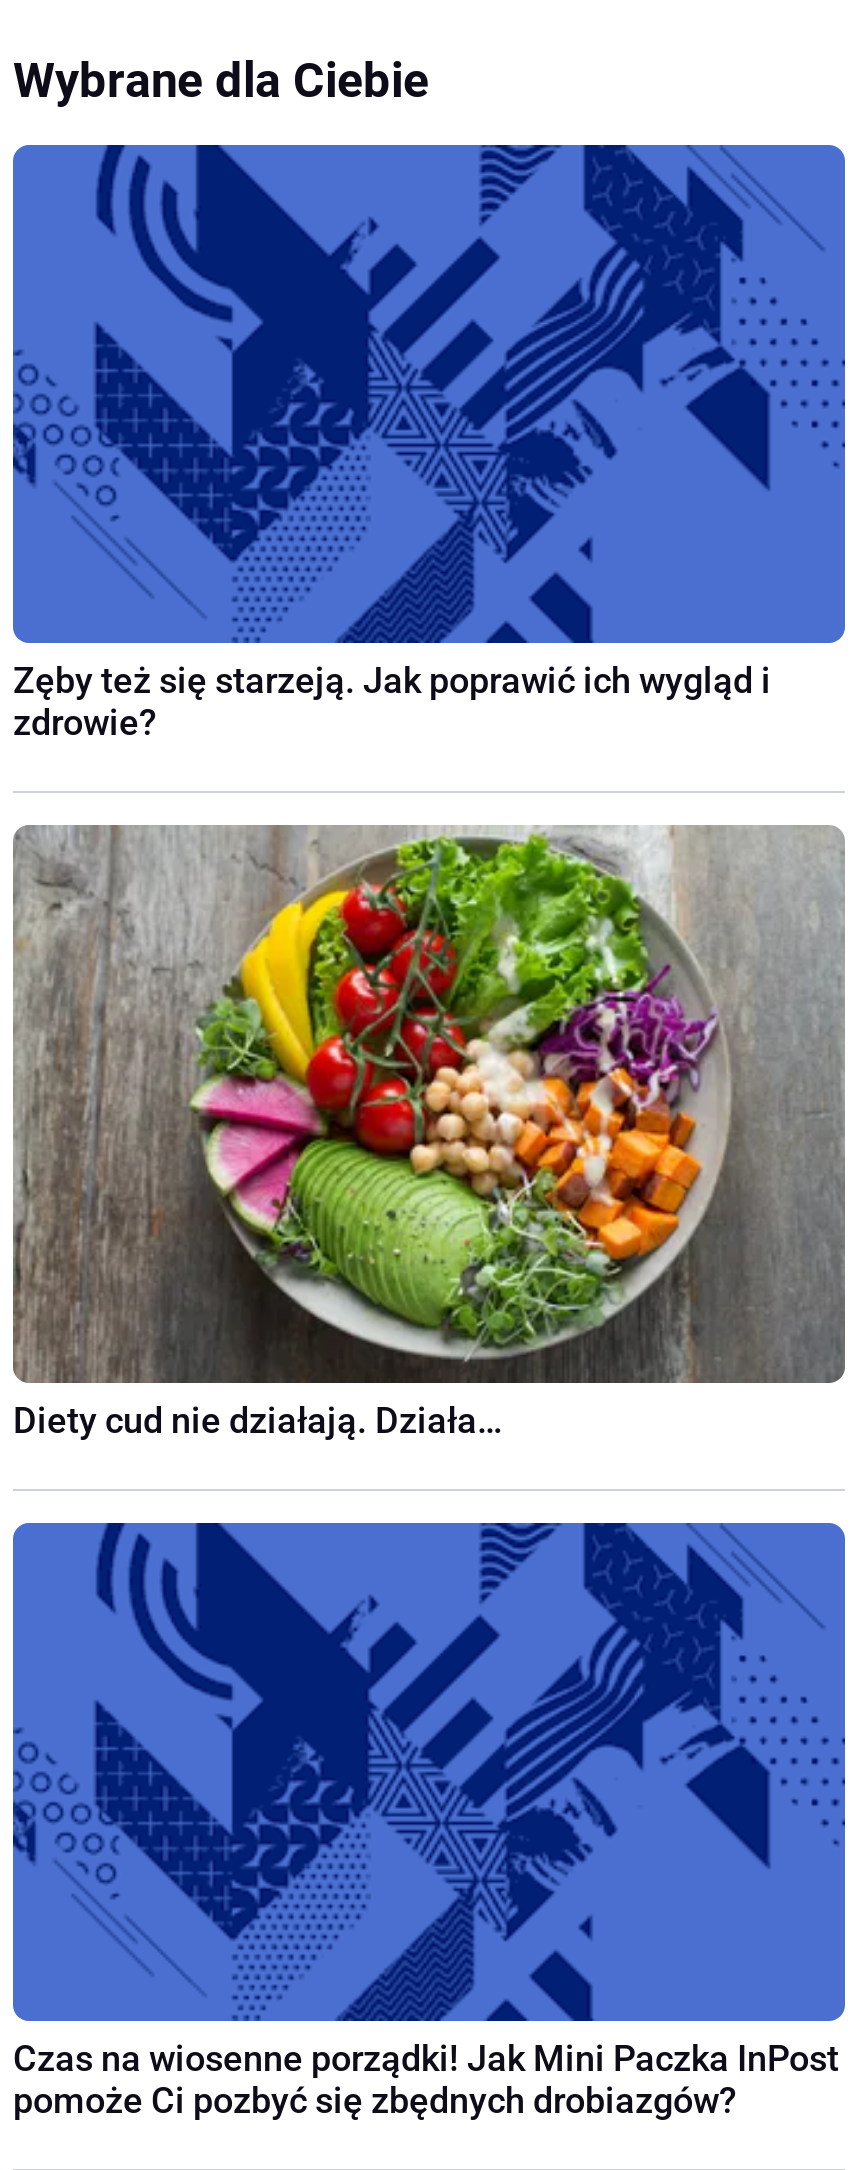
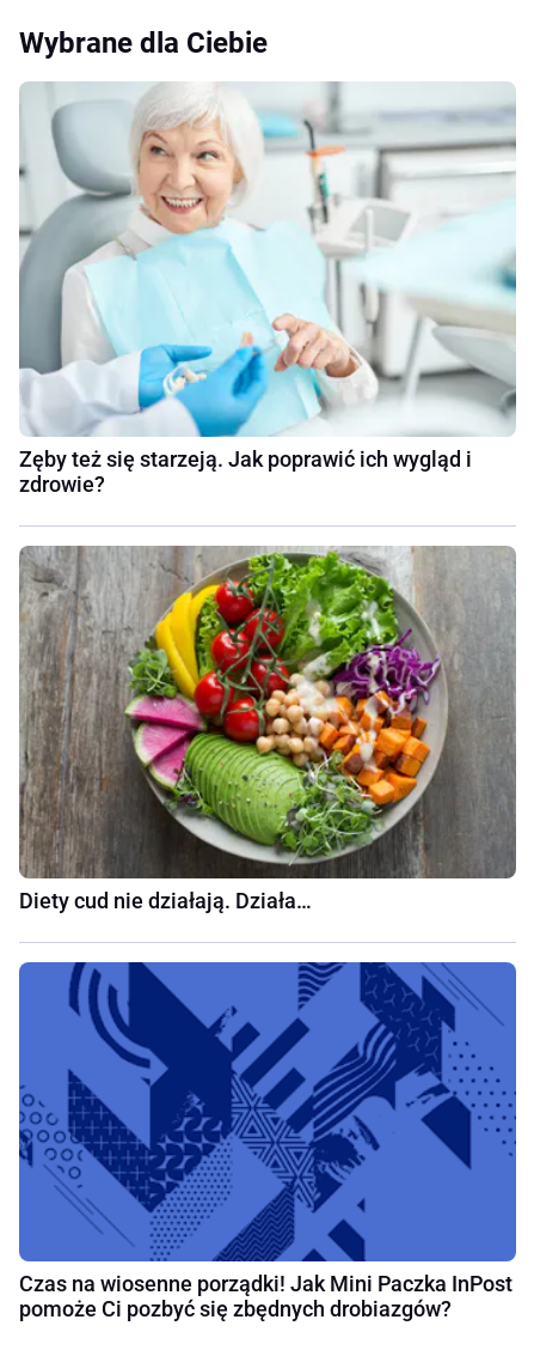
[11,143,847,645] [image] -> [18,83,517,438] [image]

